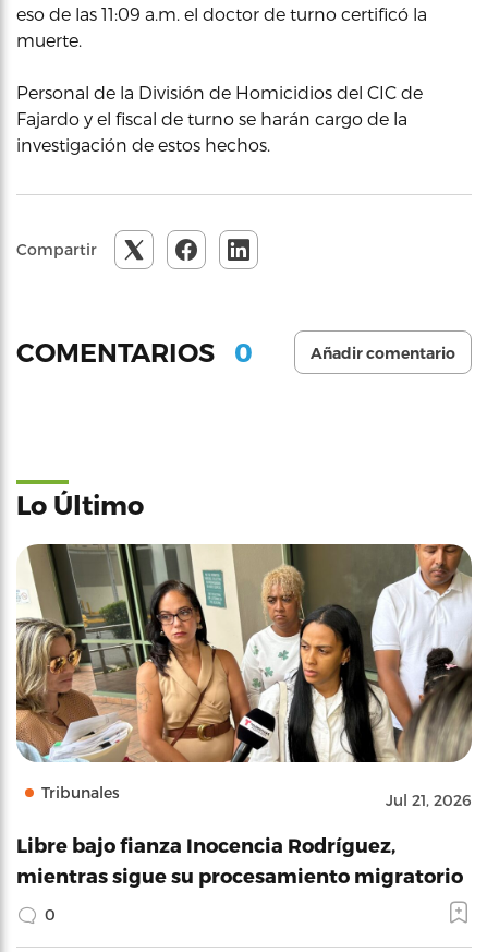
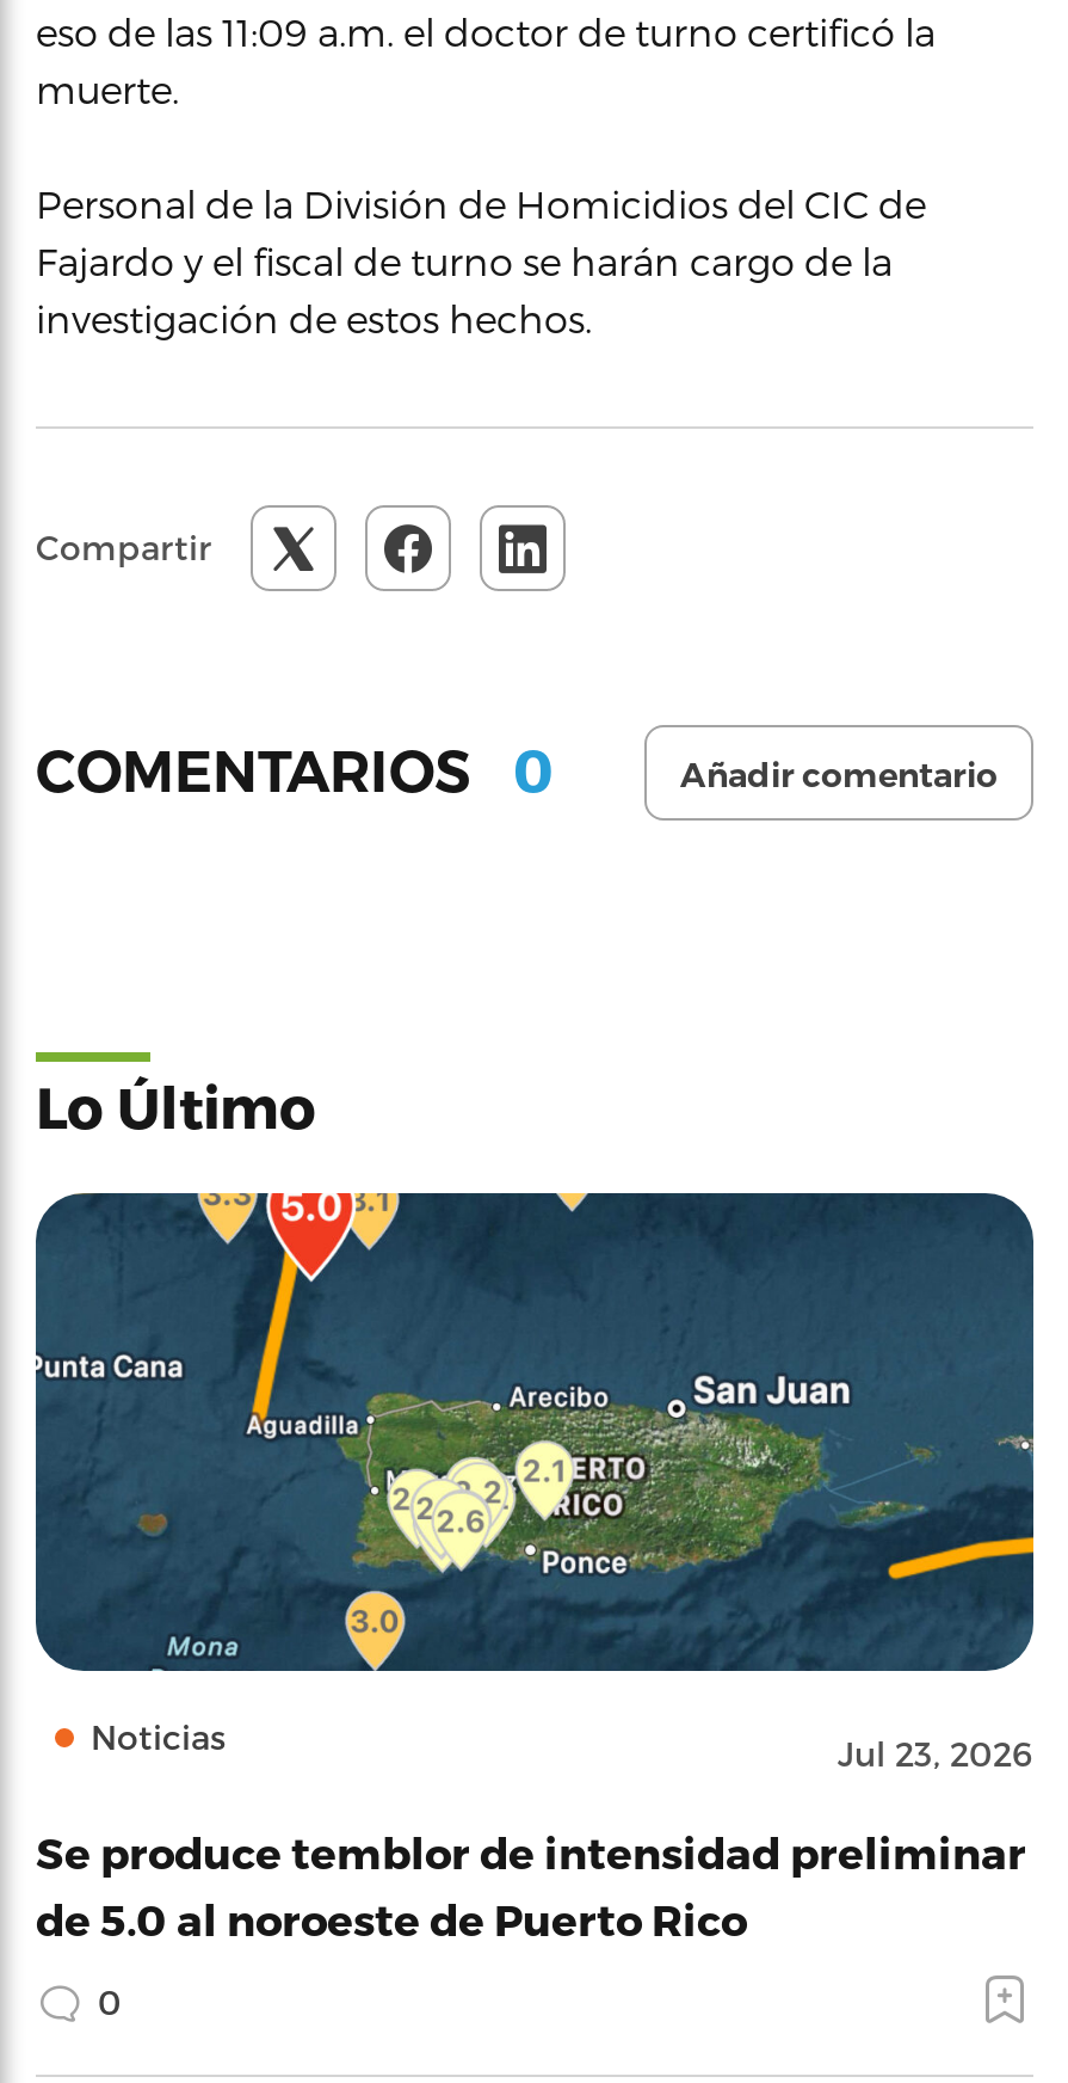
[15,543,473,809] [image] | Tribunales | Jul 21, 2026 -> [33,1190,1036,1772] [image] | Noticias | Jul 23, 2026
[16,833,463,887] Libre bajo fianza Inocencia Rodríguez, | mientras sigue su procesamiento migratorio -> [36,1825,1026,1942] Se produce temblor de intensidad preliminar | de 5.0 al noroeste de Puerto Rico

